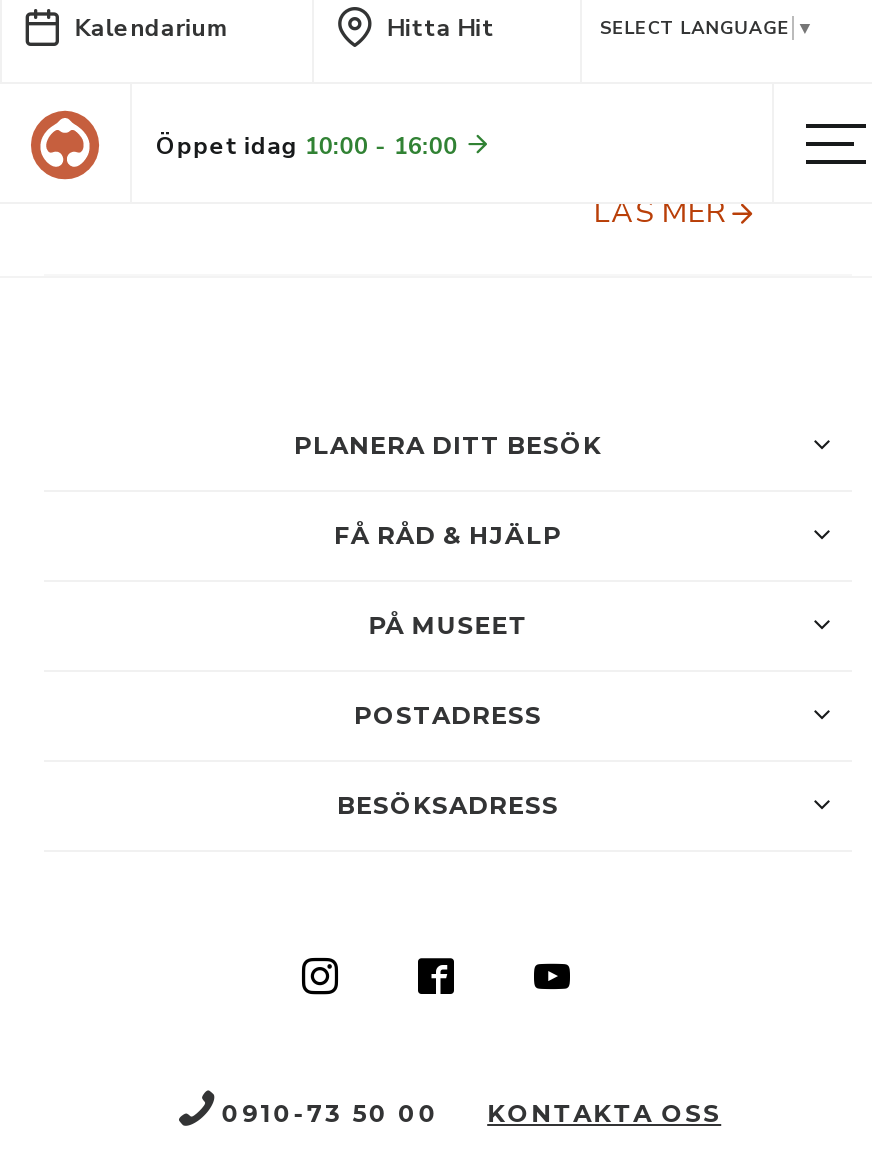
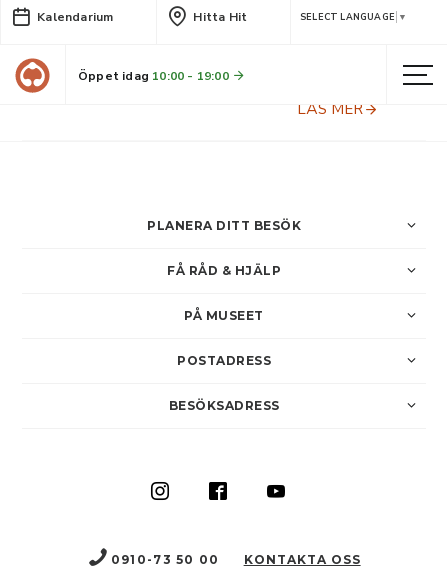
[156,130,464,162] Öppet idag 10:00 - 16:00 -> [78,68,232,84] Öppet idag 10:00 - 19:00

